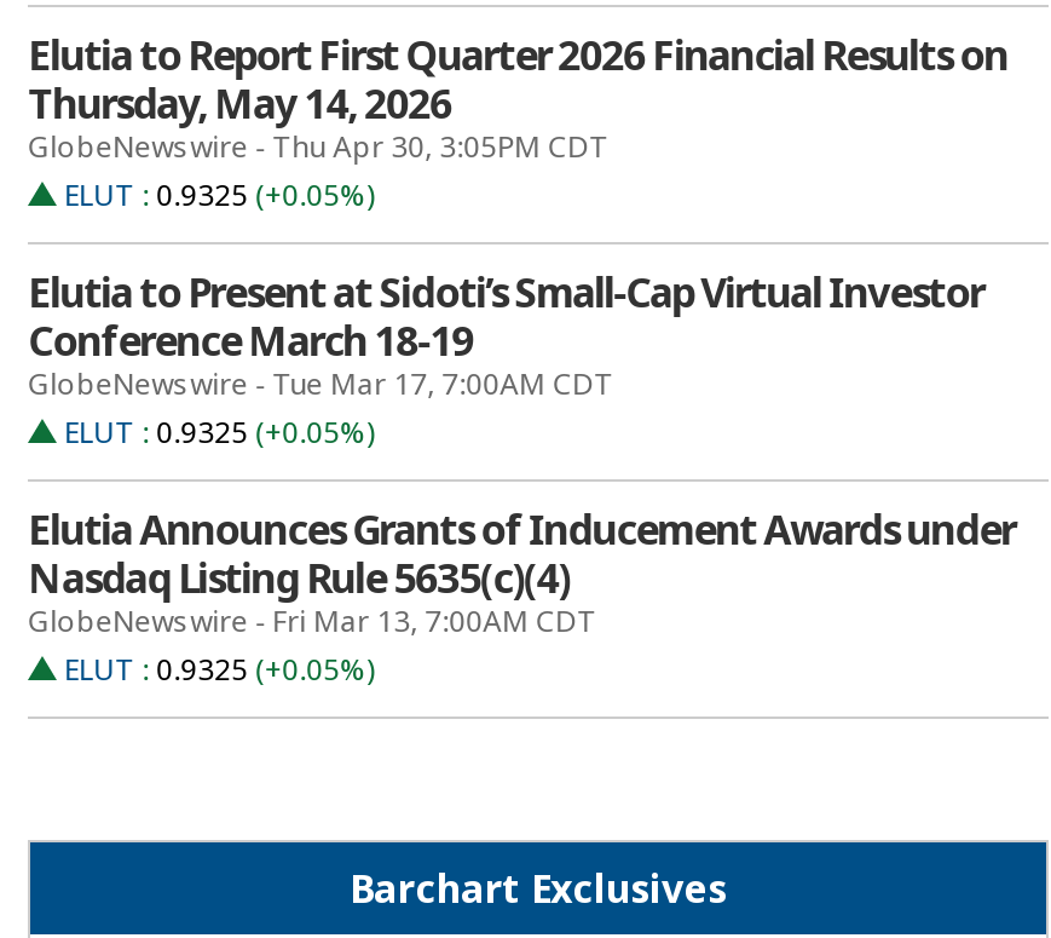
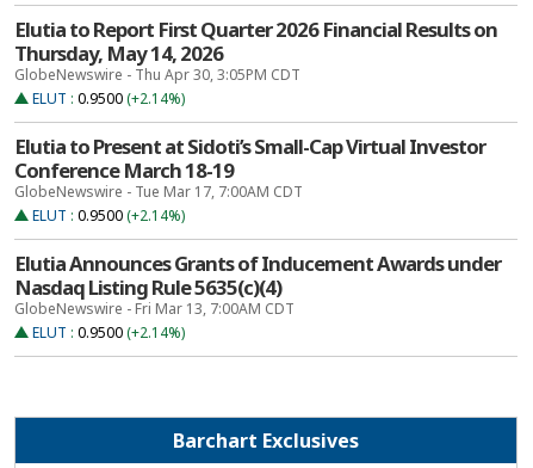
[64,174,374,215] ELUT : 0.9325 (+0.05%) -> [32,88,185,109] ELUT : 0.9500 (+2.14%)
[64,412,374,453] ELUT : 0.9325 (+0.05%) -> [32,205,185,226] ELUT : 0.9500 (+2.14%)
[64,649,374,690] ELUT : 0.9325 (+0.05%) -> [32,322,185,343] ELUT : 0.9500 (+2.14%)

